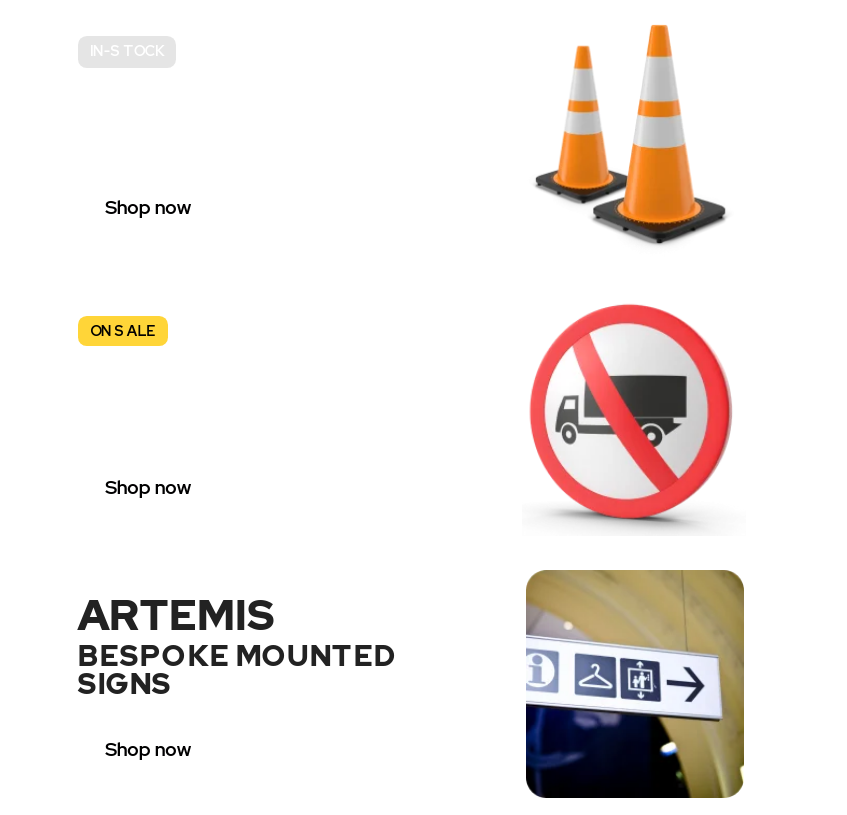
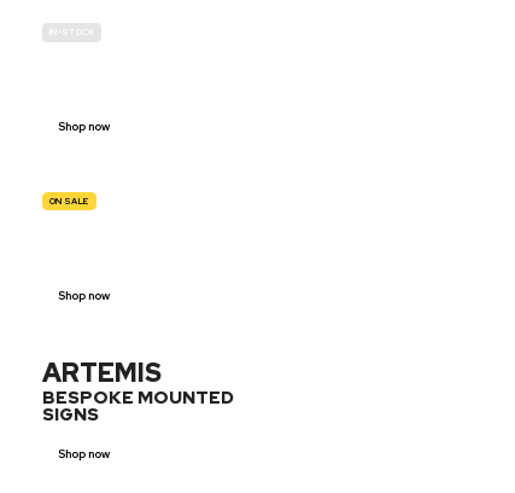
[534,22,728,246] [image] -> none
[528,302,734,530] [image] -> none
[524,568,746,800] [image] -> none

